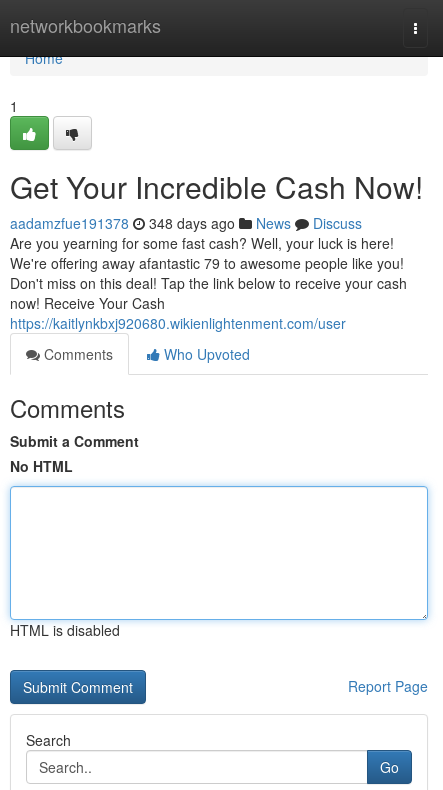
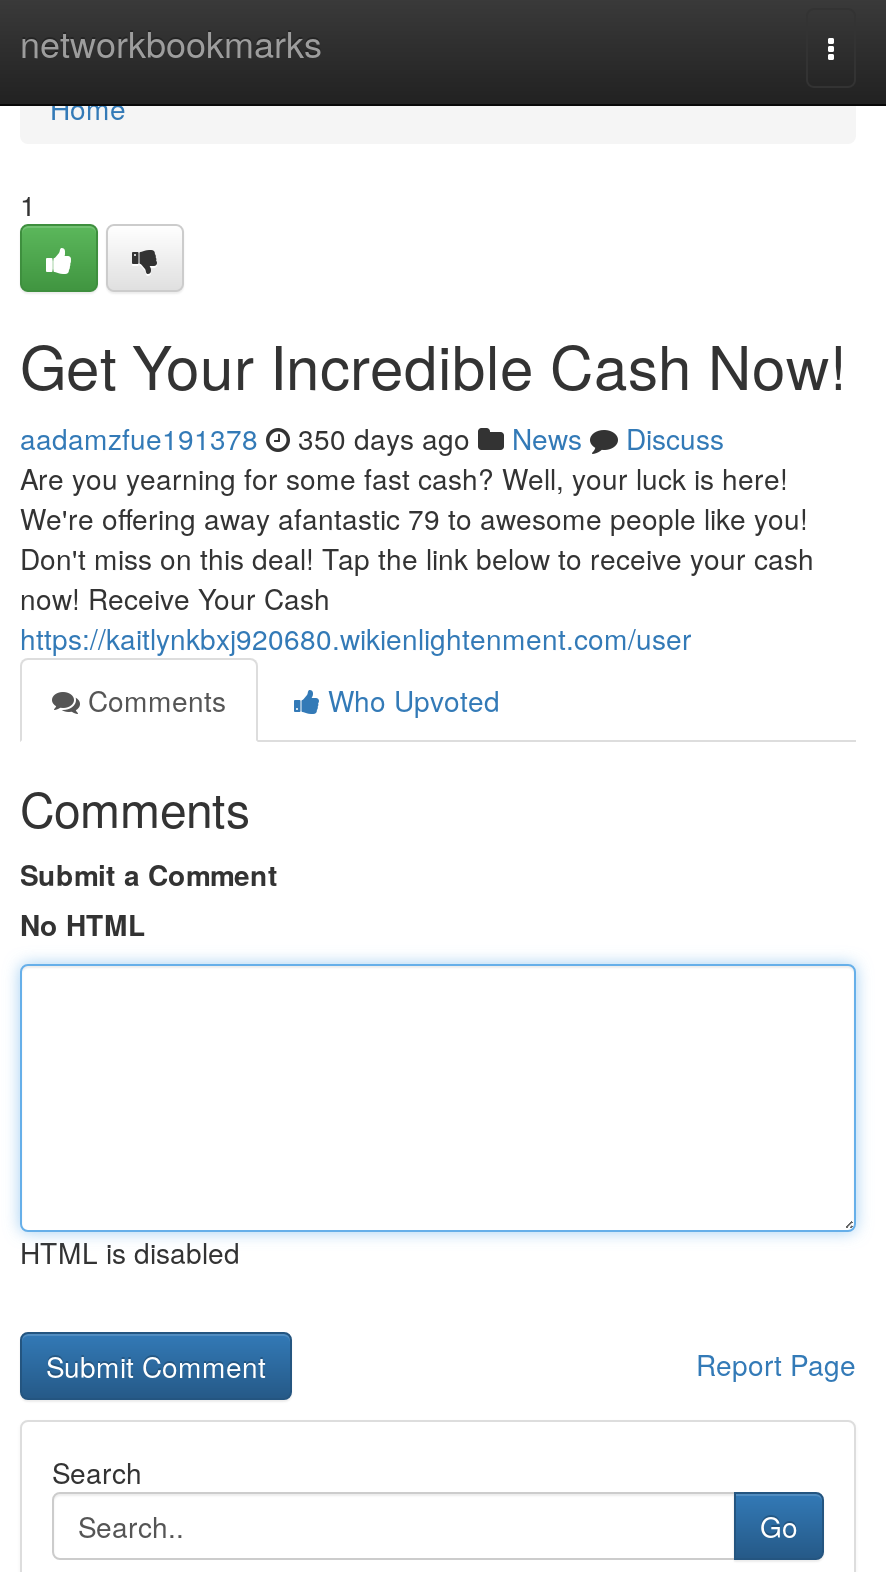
[10,213,362,233] aadamzfue191378 348 days ago News Discuss -> [20,418,724,458] aadamzfue191378 350 days ago News Discuss

